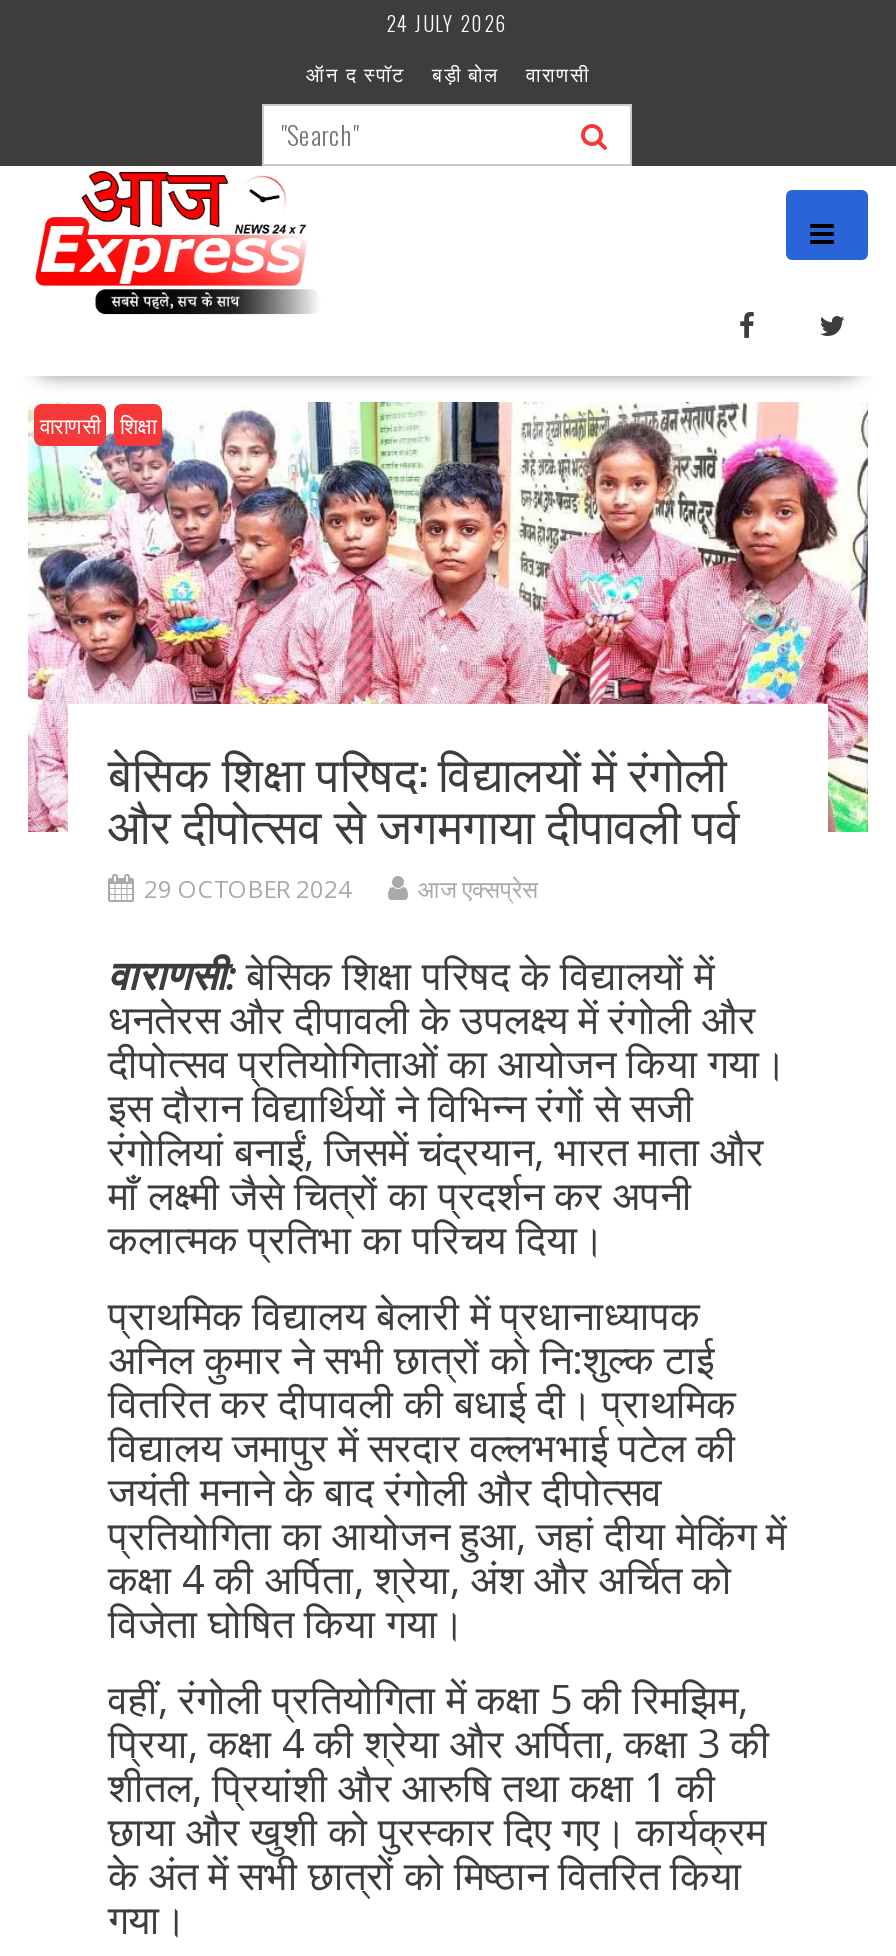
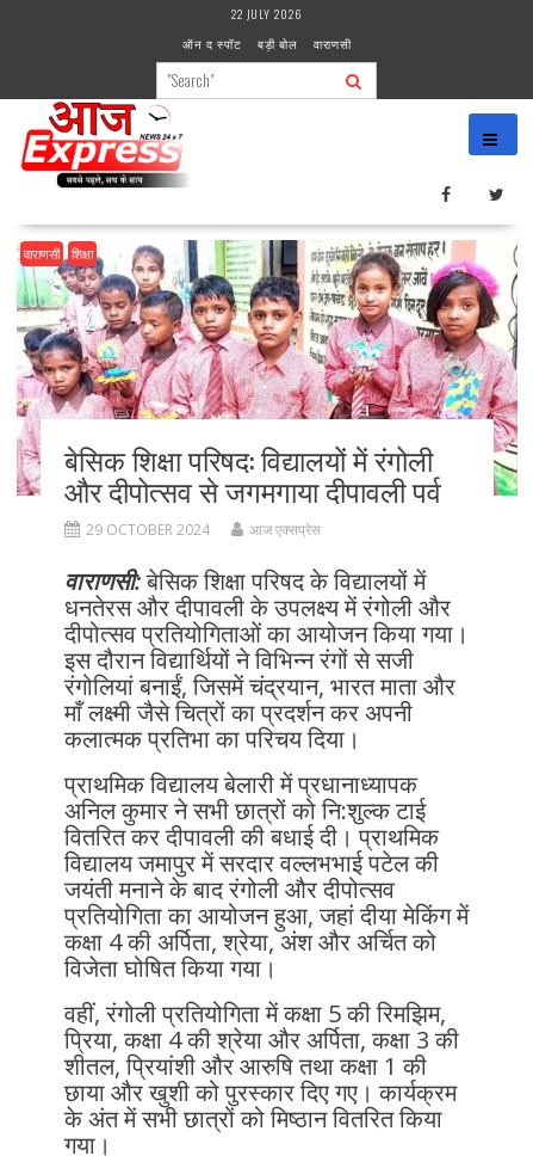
[387,8,509,38] 24 JULY 2026 -> [231,5,303,23] 22 JULY 2026

